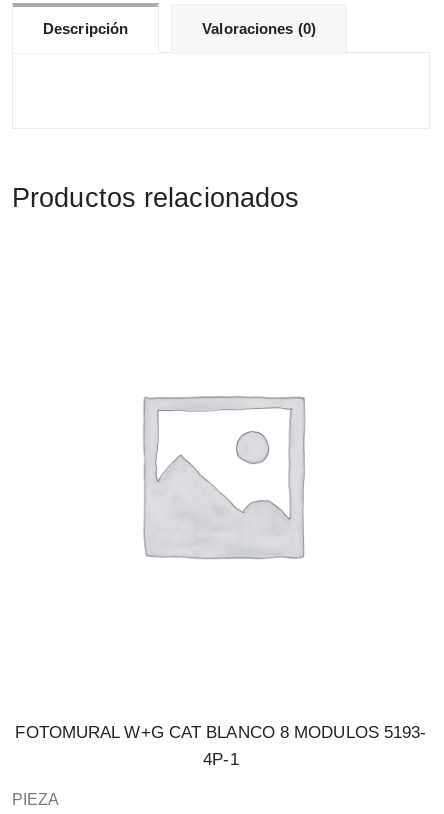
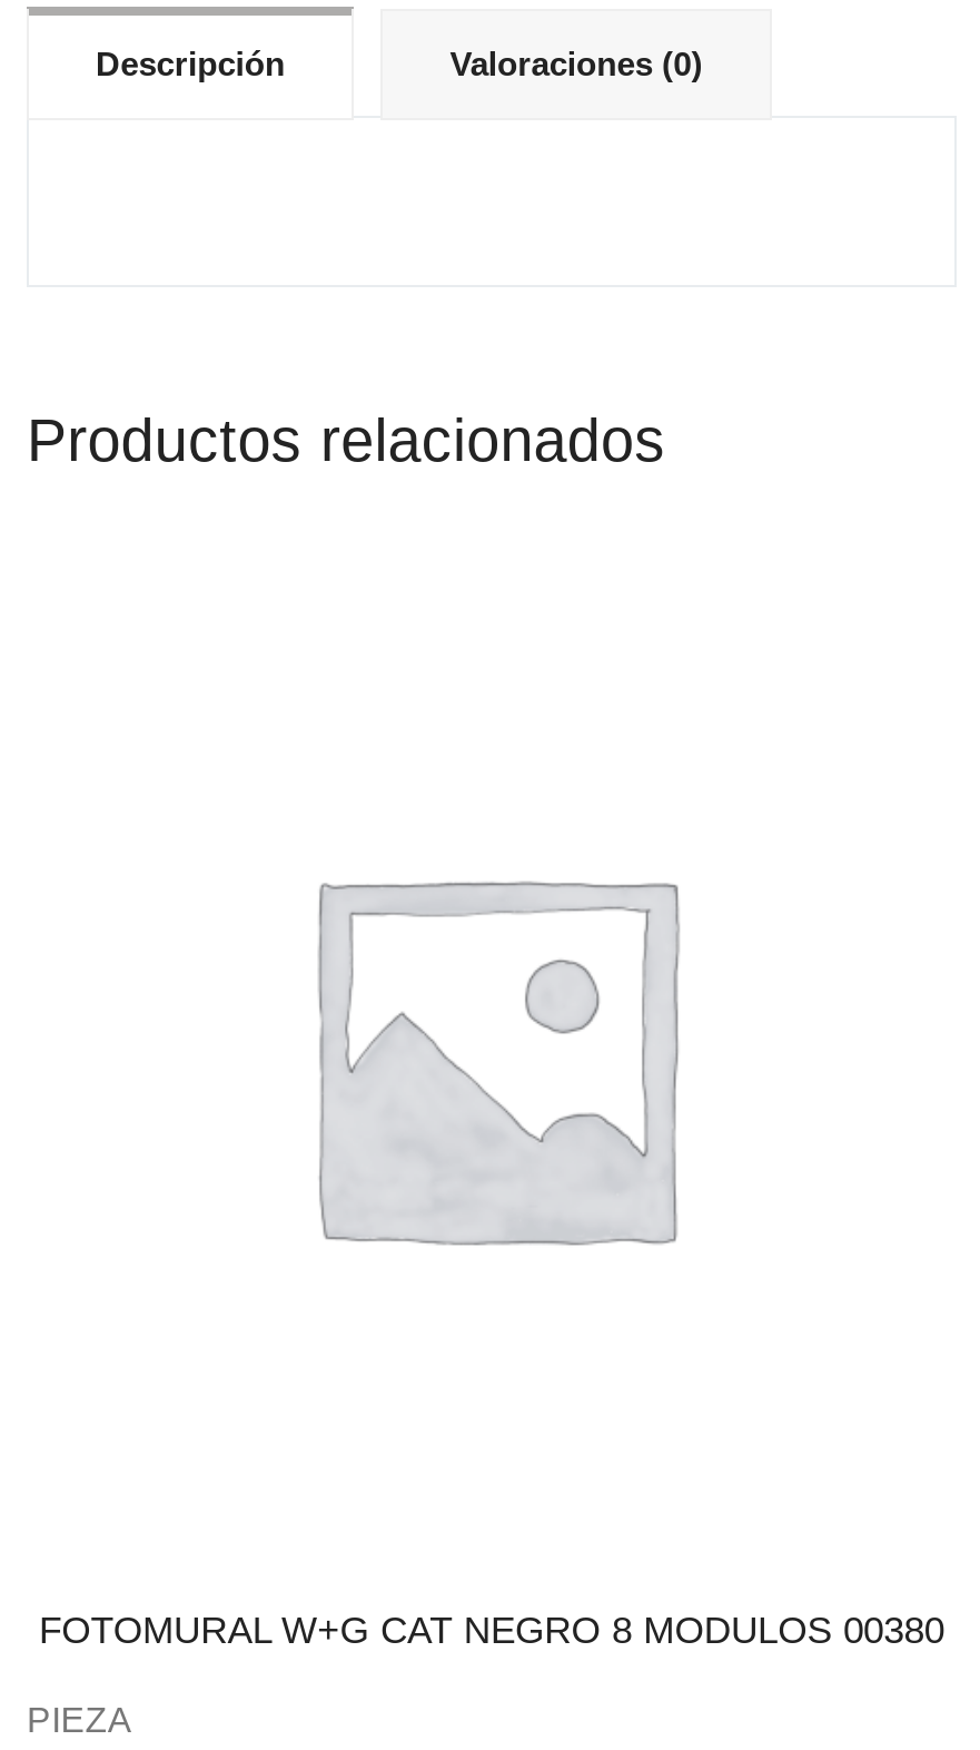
[15,723,426,769] FOTOMURAL W+G CAT BLANCO 8 MODULOS 5193- | 4P-1 -> [39,1611,944,1653] FOTOMURAL W+G CAT NEGRO 8 MODULOS 00380

